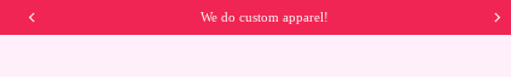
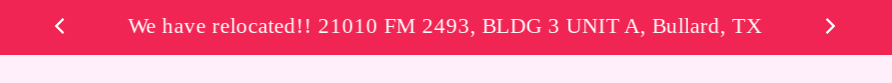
[200,10,328,24] We do custom apparel! -> [128,13,762,37] We have relocated!! 21010 FM 2493, BLDG 3 UNIT A, Bullard, TX

